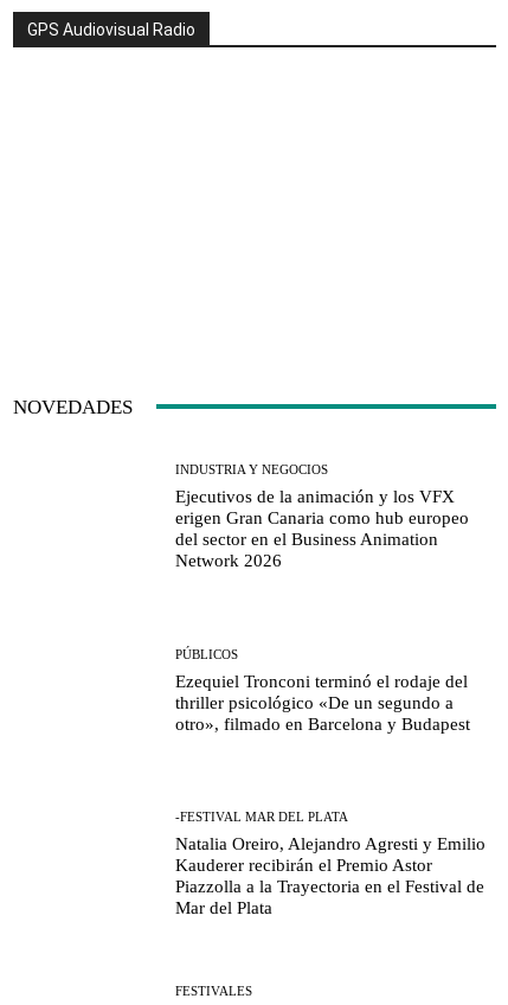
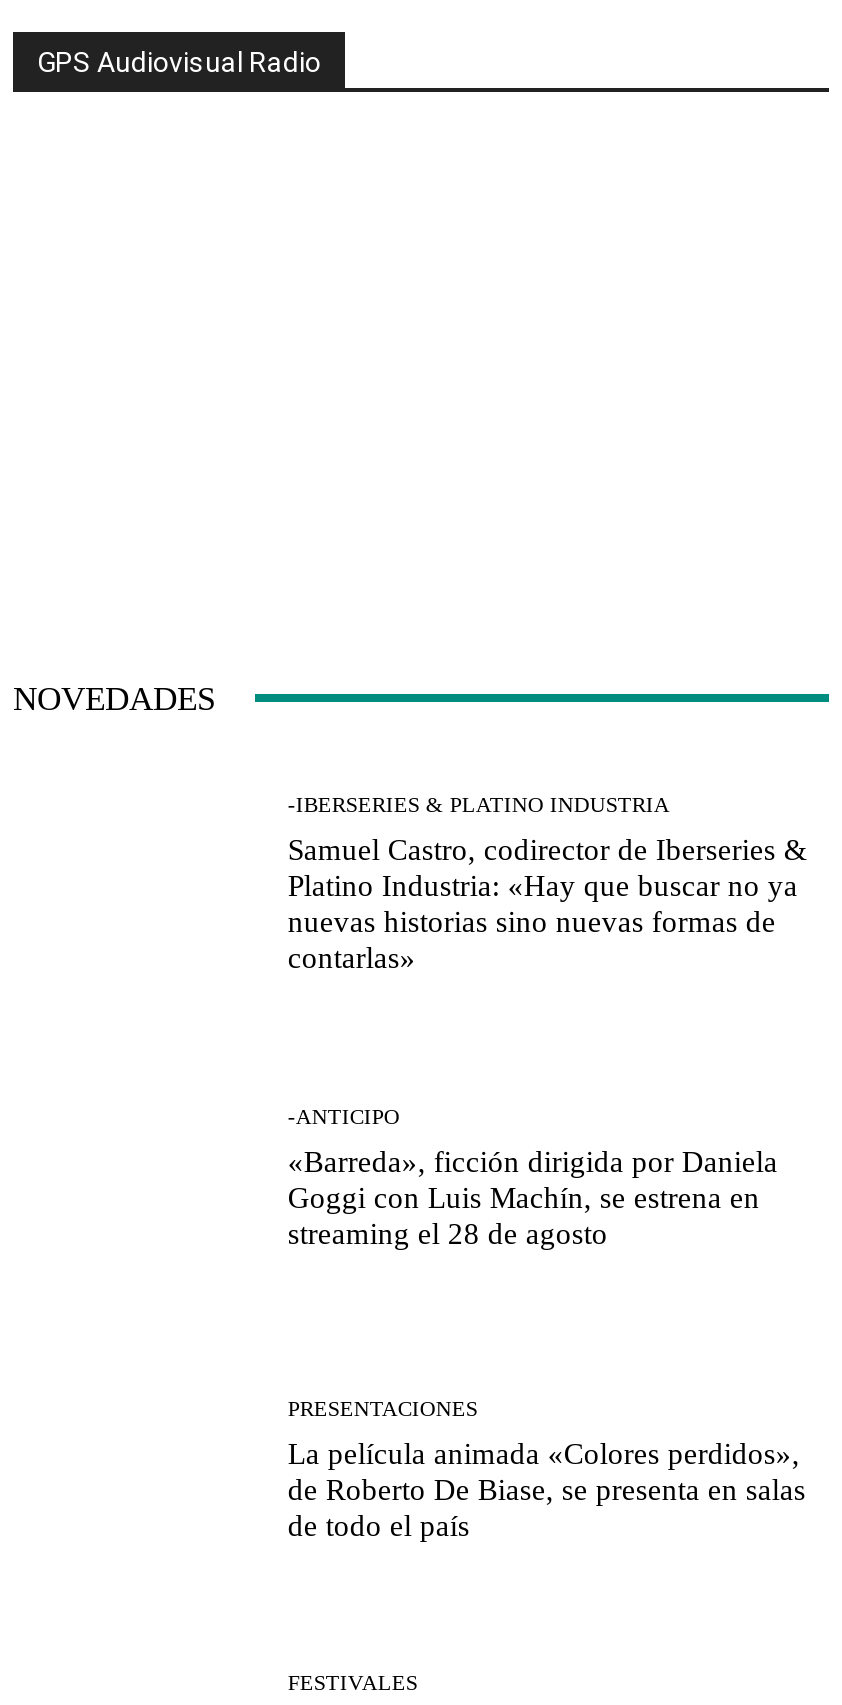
[176,463,328,477] INDUSTRIA Y NEGOCIOS -> [288,793,670,817] -IBERSERIES & PLATINO INDUSTRIA
[176,487,469,570] Ejecutivos de la animación y los VFX | erigen Gran Canaria como hub europeo | del sector en el Business Animation | Network 2026 -> [288,835,808,975] Samuel Castro, codirector de Iberseries & | Platino Industria: «Hay que buscar no ya | nuevas historias sino nuevas formas de | contarlas»
[176,647,238,661] PÚBLICOS -> [288,1103,400,1127] -ANTICIPO
[176,672,471,733] Ezequiel Tronconi terminó el rodaje del | thriller psicológico «De un segundo a | otro», filmado en Barcelona y Budapest -> [288,1145,778,1249] «Barreda», ficción dirigida por Daniela | Goggi con Luis Machín, se estrena en | streaming el 28 de agosto
[176,810,349,824] -FESTIVAL MAR DEL PLATA -> [288,1396,478,1420] PRESENTACIONES
[176,834,486,917] Natalia Oreiro, Alejandro Agresti y Emilio | Kauderer recibirán el Premio Astor | Piazzolla a la Trayectoria en el Festival de | Mar del Plata -> [288,1438,806,1542] La película animada «Colores perdidos», | de Roberto De Biase, se presenta en salas | de todo el país

